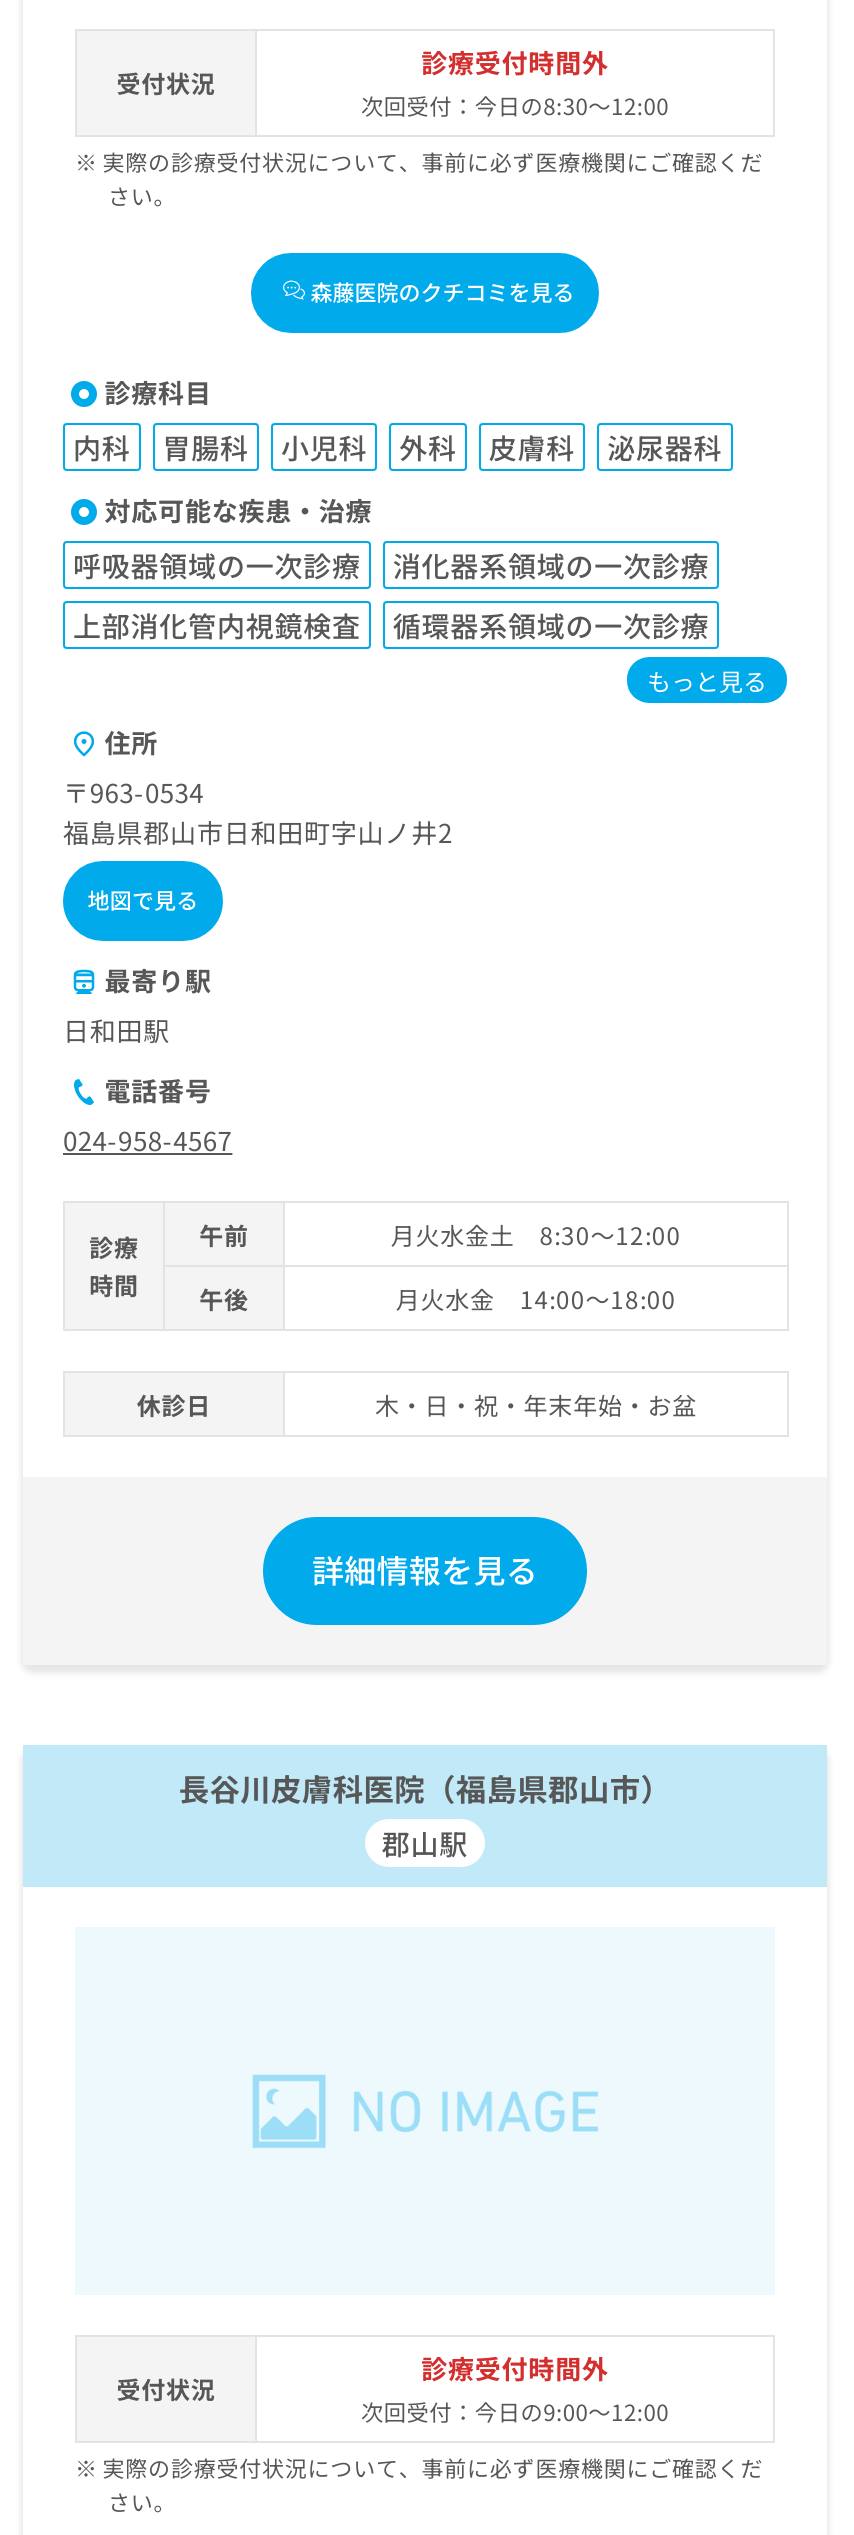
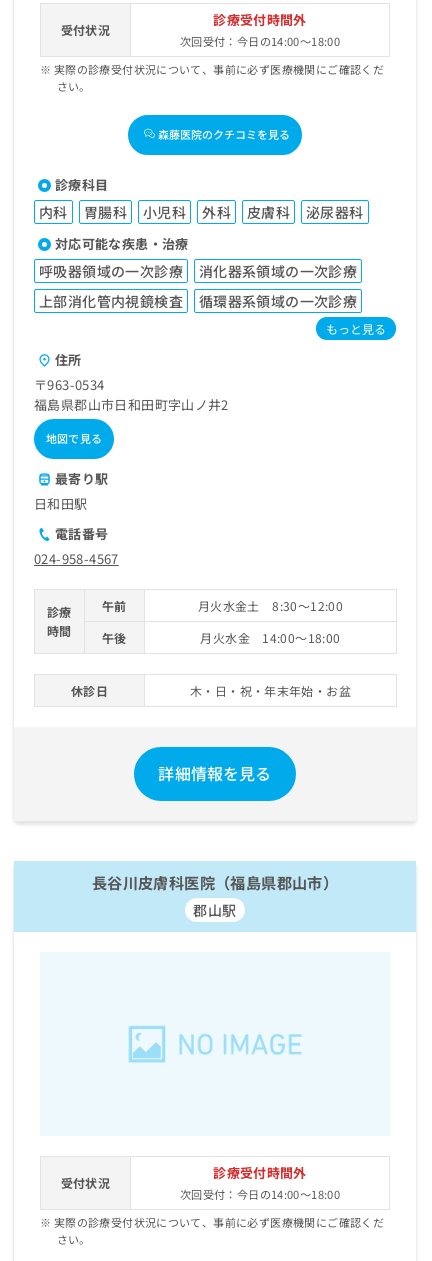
[361,89,669,121] 次回受付：今日の8:30～12:00 -> [180,33,340,49] 次回受付：今日の14:00～18:00
[361,2394,669,2426] 次回受付：今日の9:00～12:00 -> [180,1185,340,1201] 次回受付：今日の14:00～18:00

